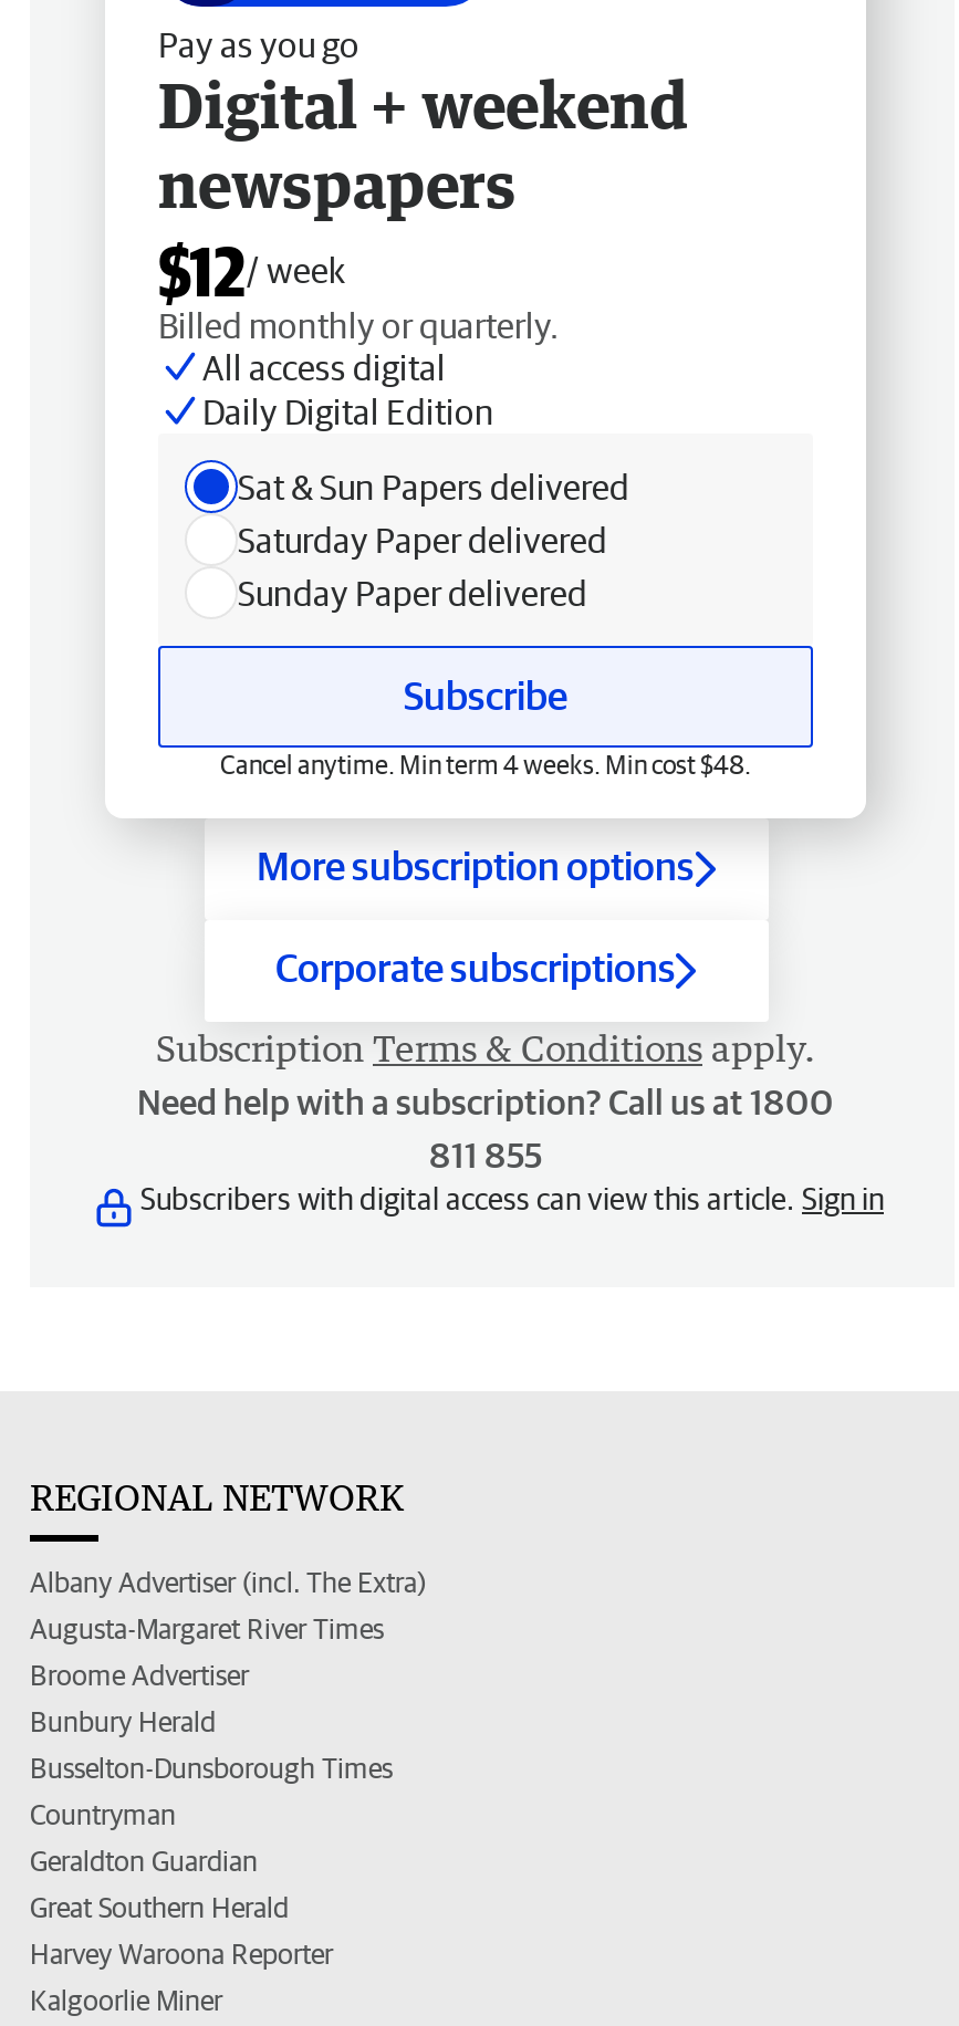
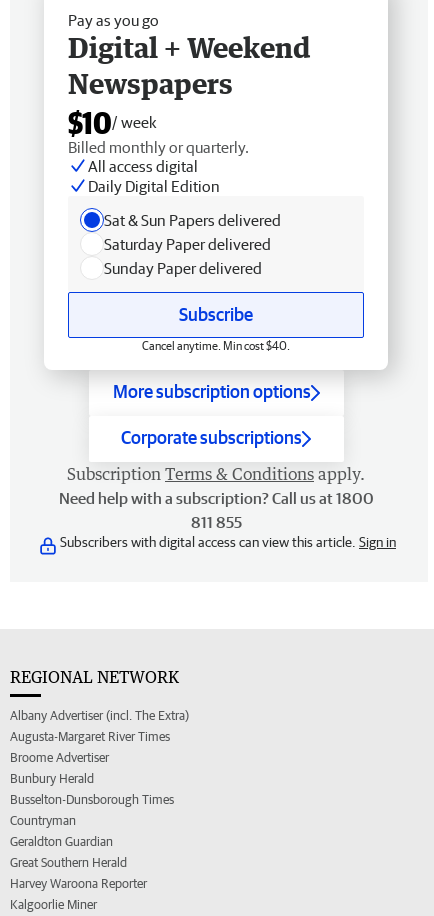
[158,66,689,310] Digital + weekend | newspapers | $12/ week -> [68,30,311,140] Digital + Weekend | Newspapers | $10/ week
[220,750,751,779] Cancel anytime. Min term 4 weeks. Min cost $48. -> [142,339,290,352] Cancel anytime. Min cost $40.

